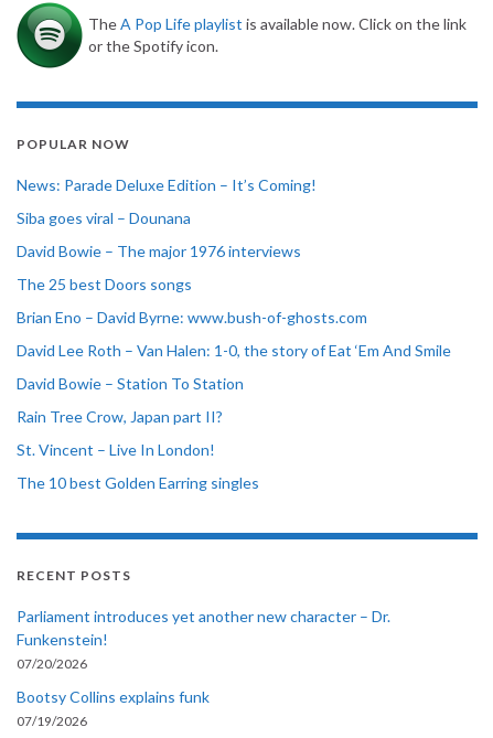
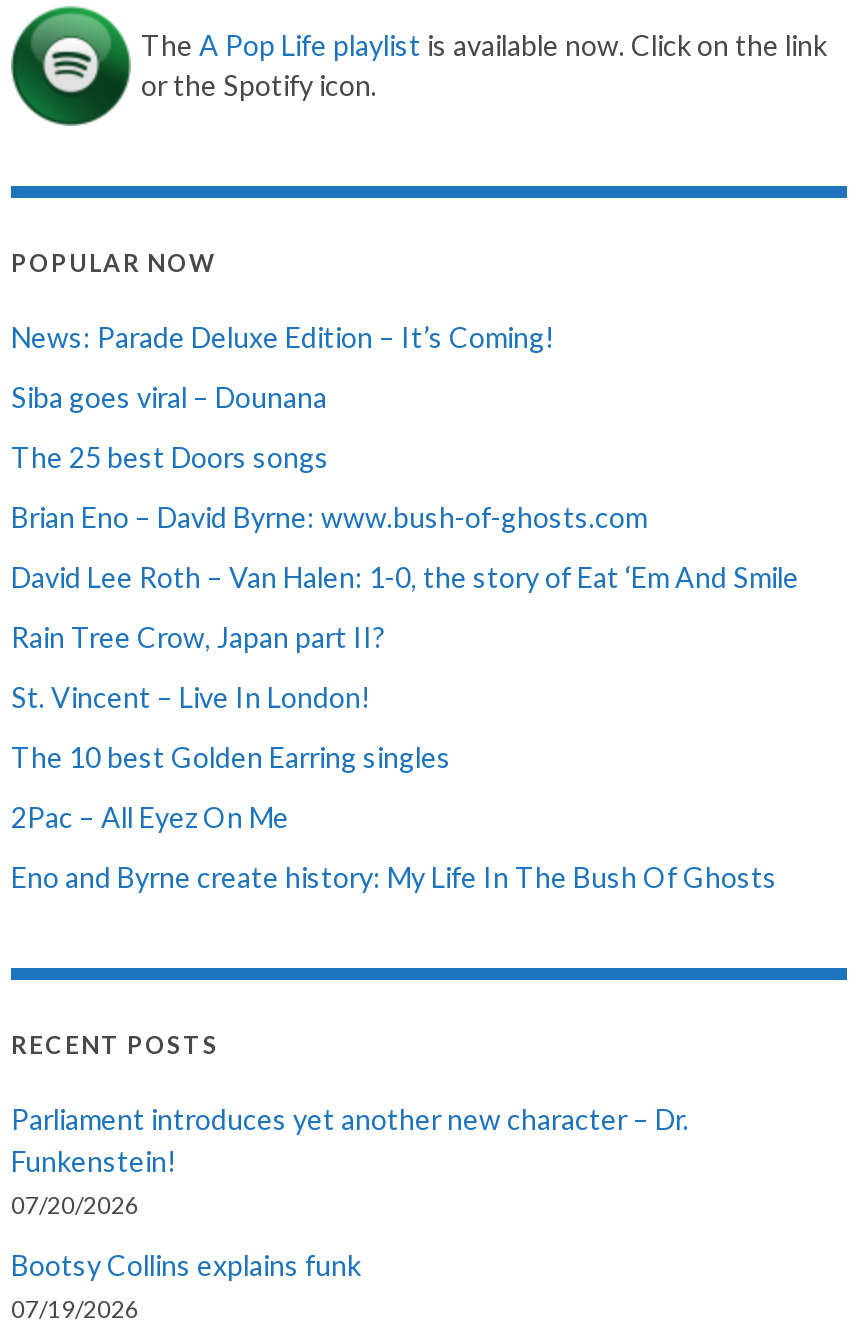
[17,241,301,260] David Bowie – The major 1976 interviews -> none
moved [17,274,451,359] -> [11,439,799,593]: The 25 best Doors songs | Brian Eno – David Byrne: www.bush-of-ghosts.com | David Lee Roth – Van Halen: 1-0, the story of Eat ‘Em And Smile
[17,374,244,392] David Bowie – Station To Station -> none
moved [17,407,259,492] -> [11,619,451,773]: Rain Tree Crow, Japan part II? | St. Vincent – Live In London! | The 10 best Golden Earring singles
none -> [11,799,777,893] 2Pac – All Eyez On Me | Eno and Byrne create history: My Life In The Bush Of Ghosts

